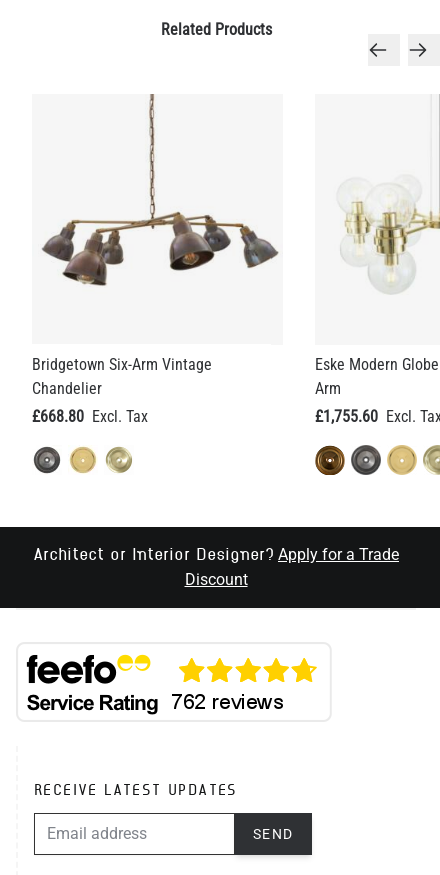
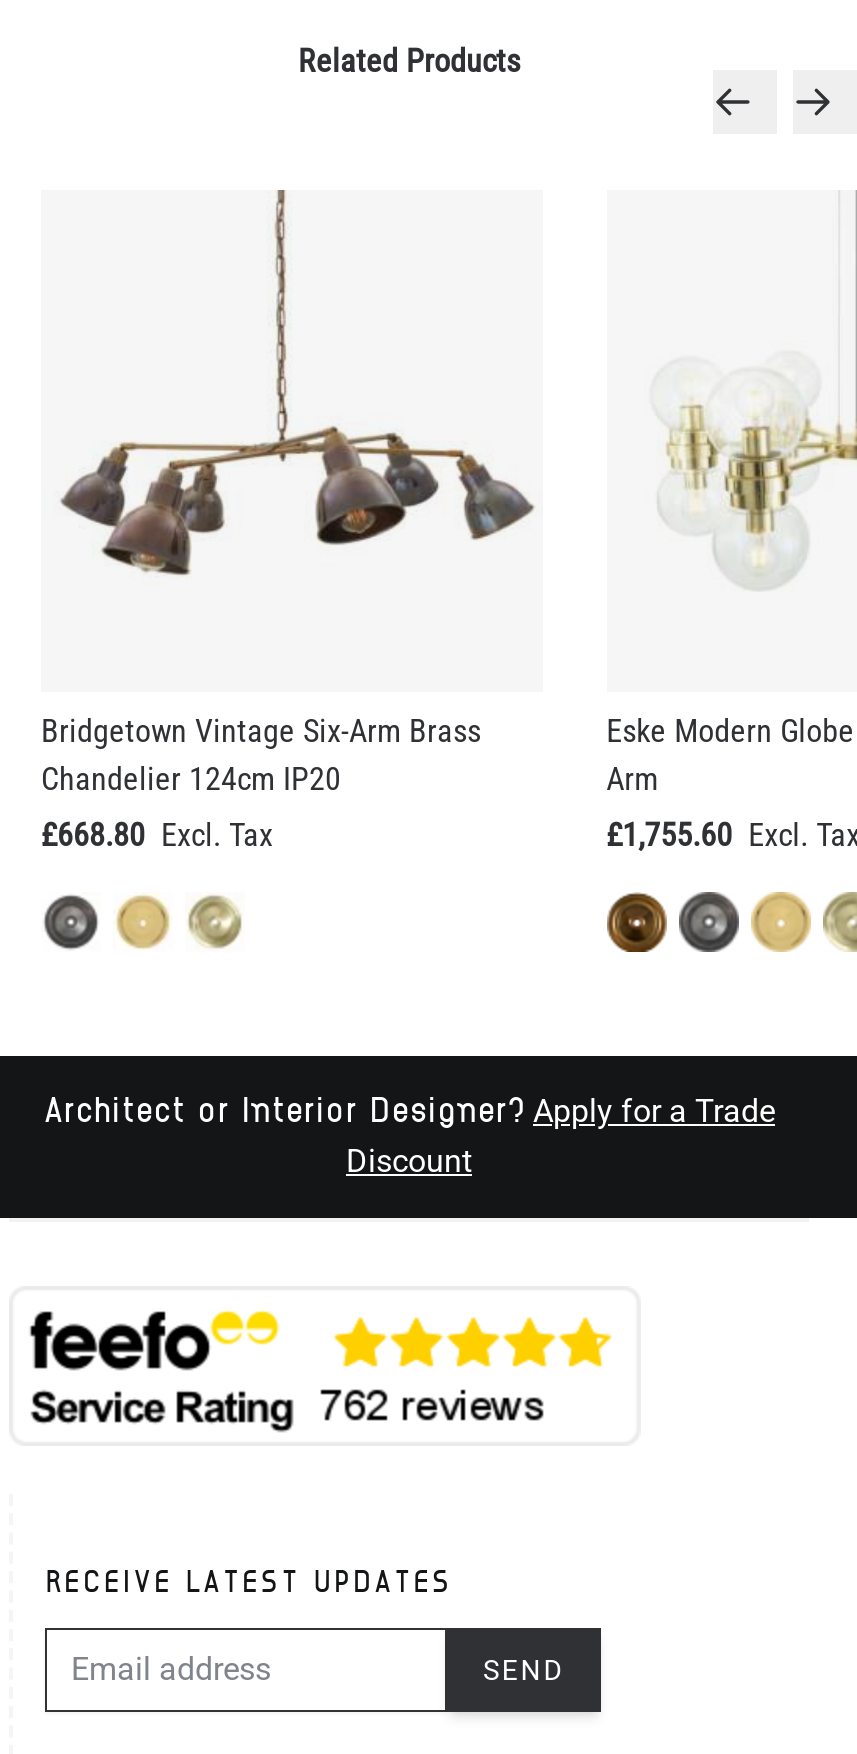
[32,355,212,398] Bridgetown Six-Arm Vintage | Chandelier -> [41,712,481,798] Bridgetown Vintage Six-Arm Brass | Chandelier 124cm IP20

